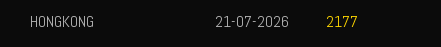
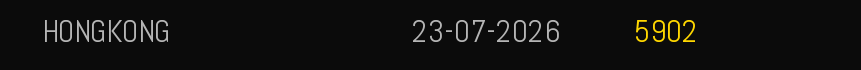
[215,12,289,32] 21-07-2026 -> [412,12,560,52] 23-07-2026
[326,12,358,32] 2177 -> [634,13,698,53] 5902

